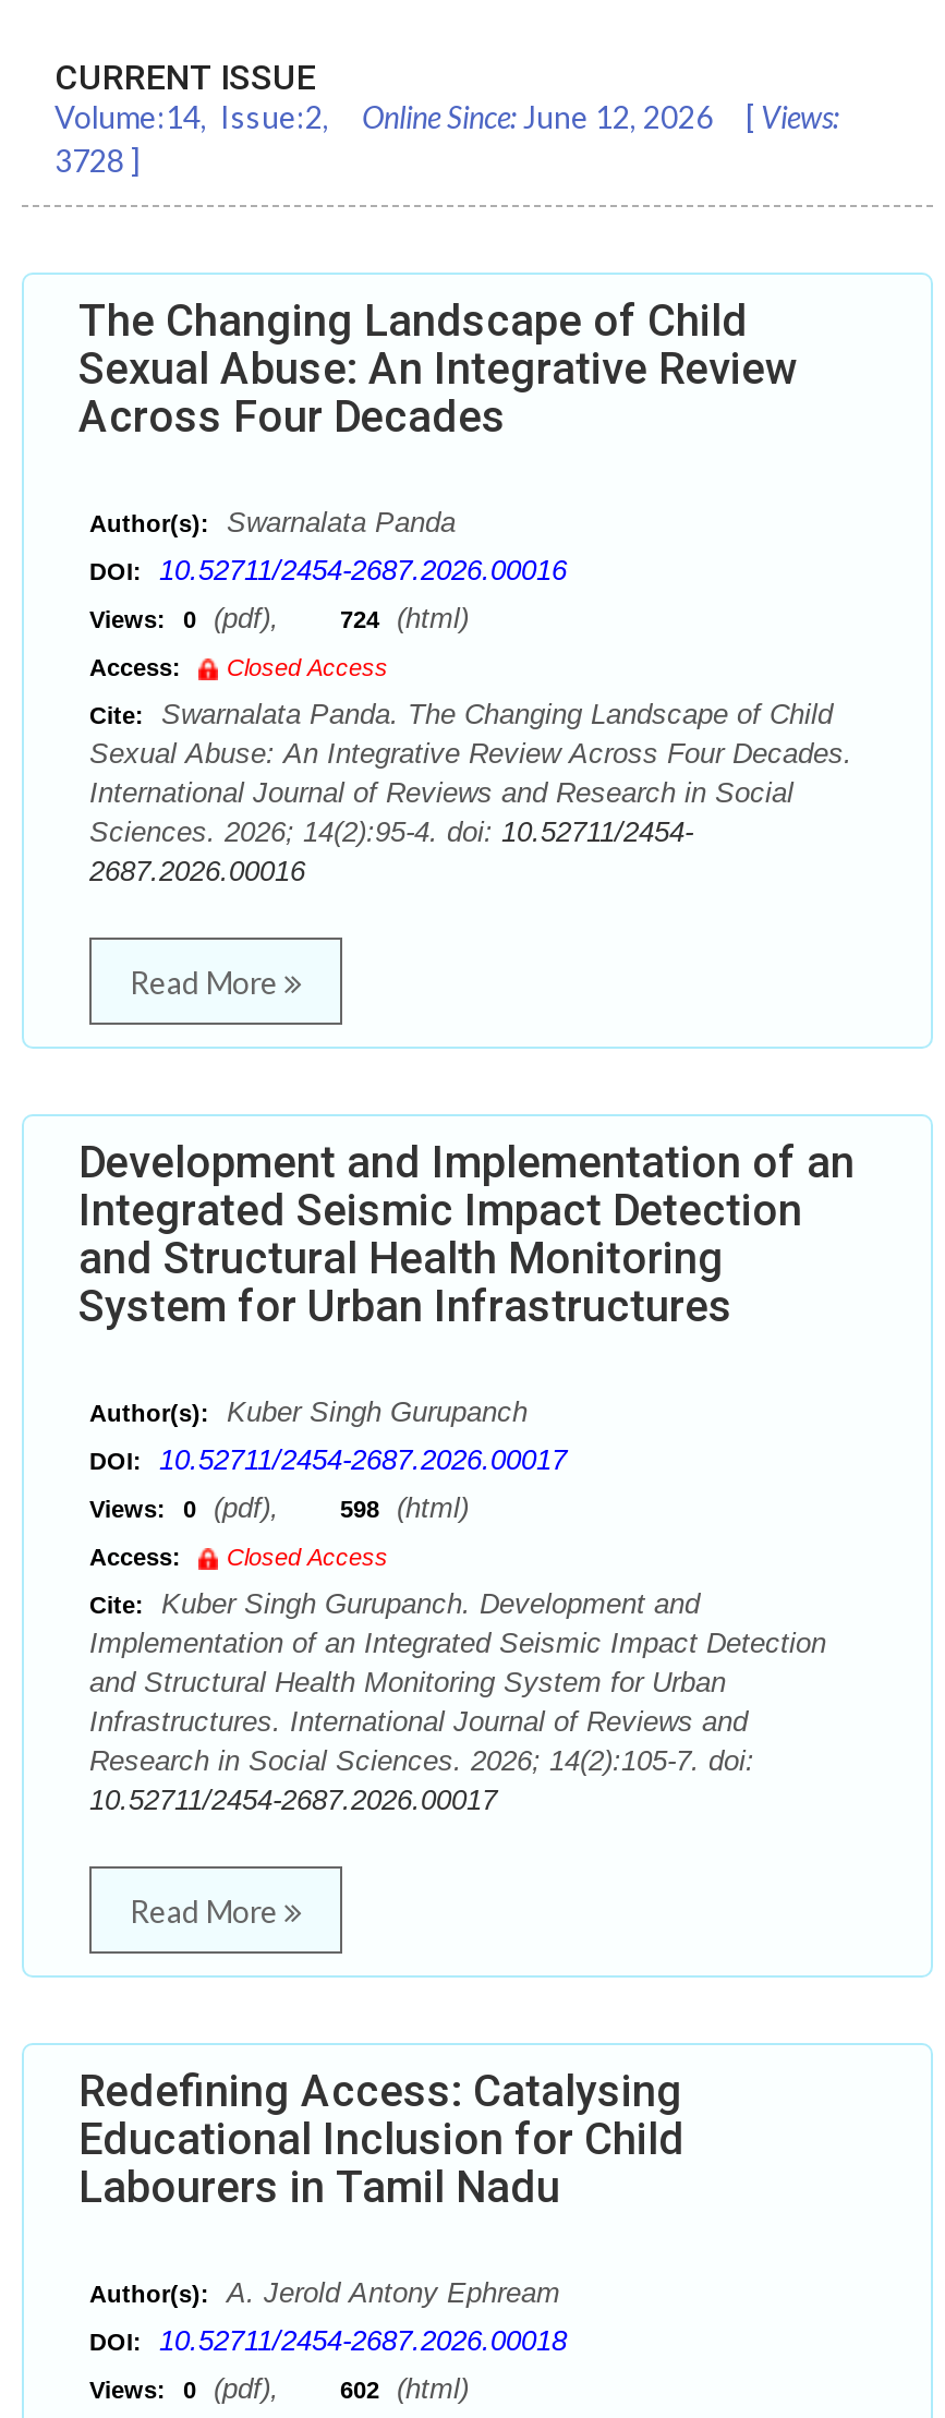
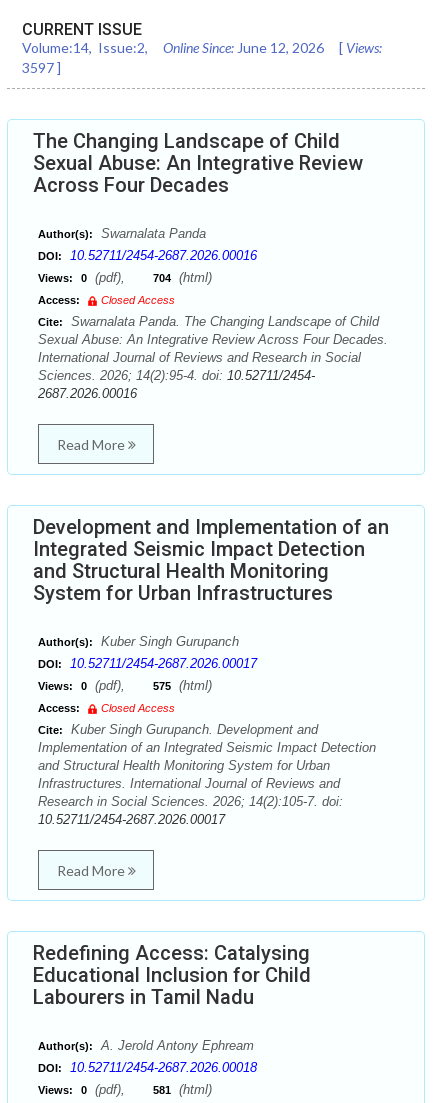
[54,142,140,179] 3728] -> [22,59,61,76] 3597]
[89,602,469,634] Views: 0 (pdf), 724 (html) -> [38,270,212,285] Views: 0 (pdf), 704 (html)
[89,1491,469,1524] Views: 0 (pdf), 598 (html) -> [38,678,212,693] Views: 0 (pdf), 575 (html)
[89,2372,469,2405] Views: 0 (pdf), 602 (html) -> [38,1082,212,1097] Views: 0 (pdf), 581 (html)

